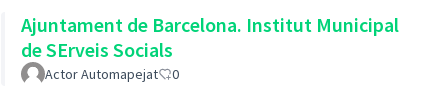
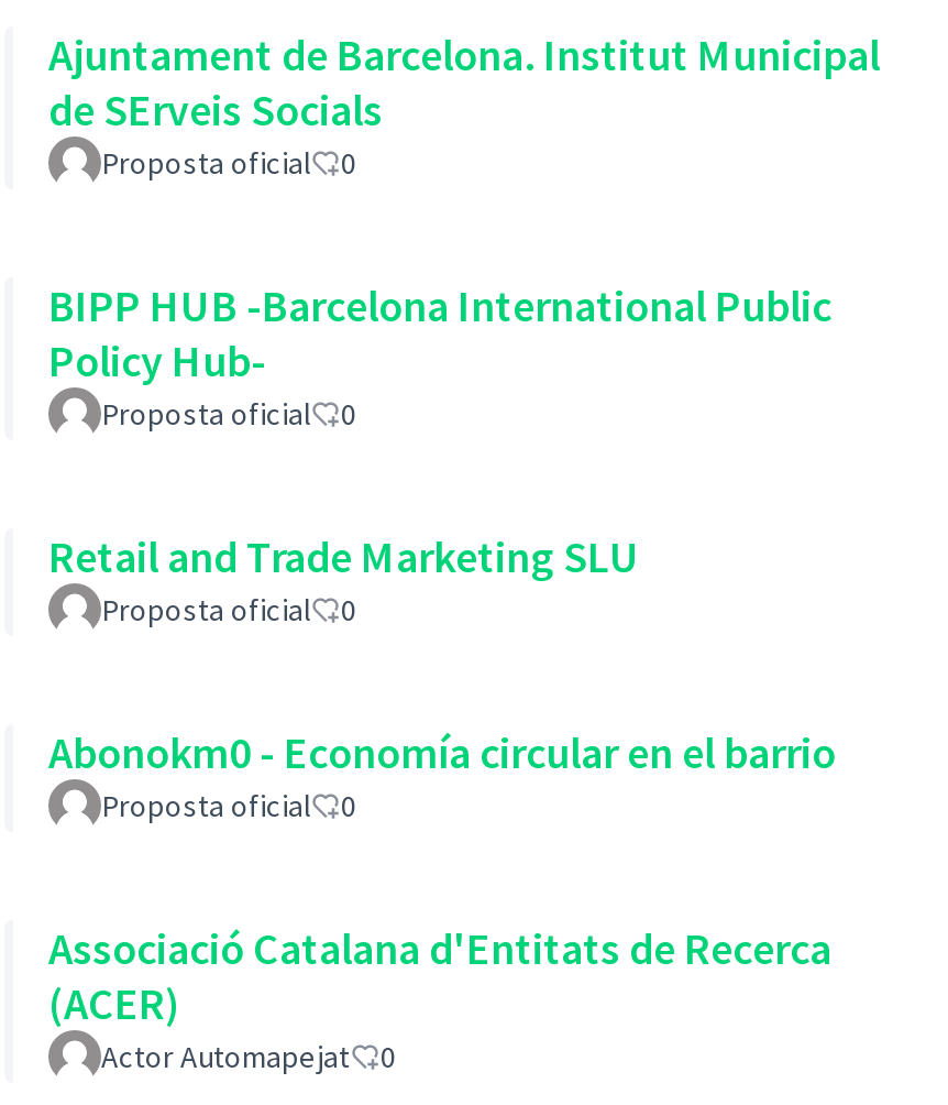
none -> [48,143,836,1030] Proposta oficial | 0 | BIPP HUB -Barcelona International Public | Policy Hub- | Proposta oficial | 0 | Retail and Trade Marketing SLU | Proposta oficial | 0 | Abonokm0 - Economía circular en el barrio | Proposta oficial | 0 | Associació Catalana d'Entitats de Recerca | (ACER)

